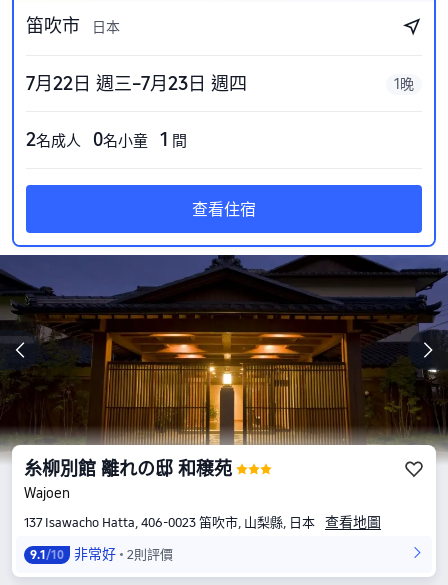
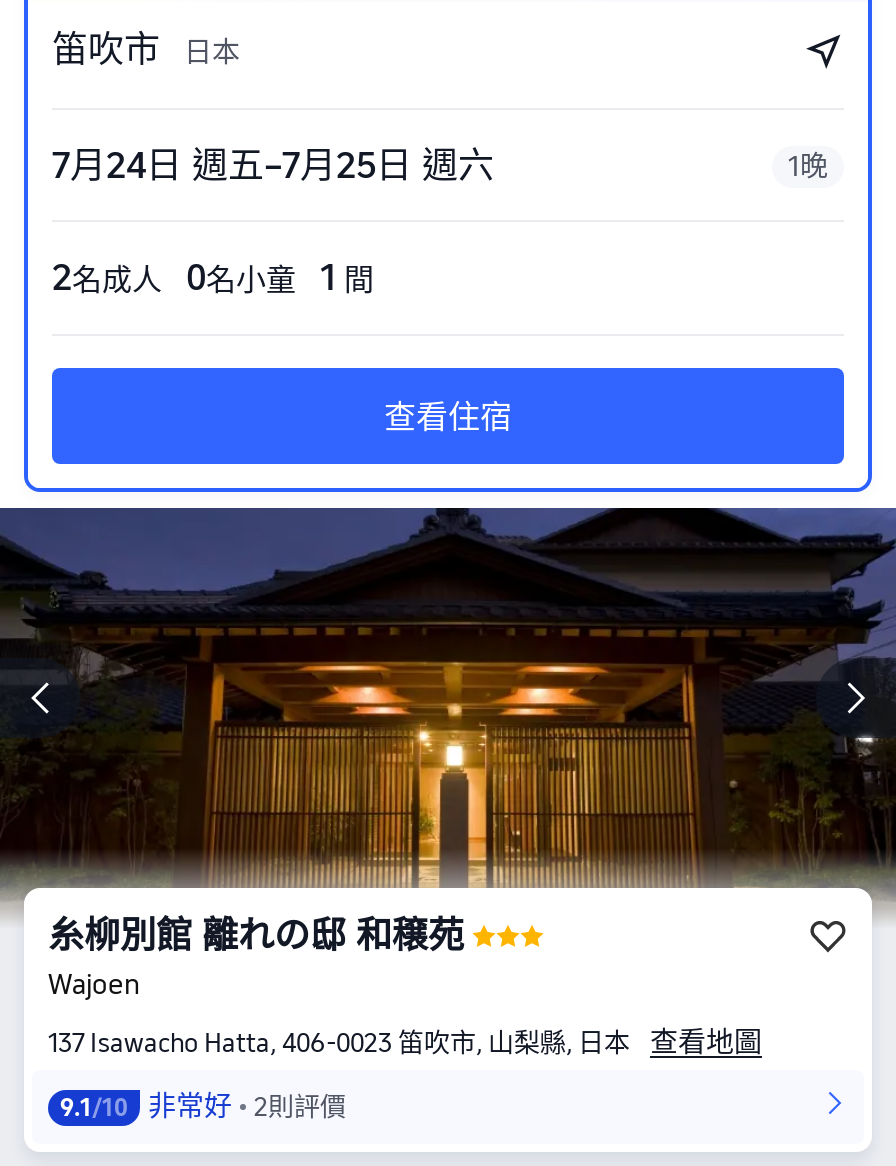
[26,73,247,94] 7月22日 週三–7月23日 週四 -> [52,144,494,186] 7月24日 週五–7月25日 週六

